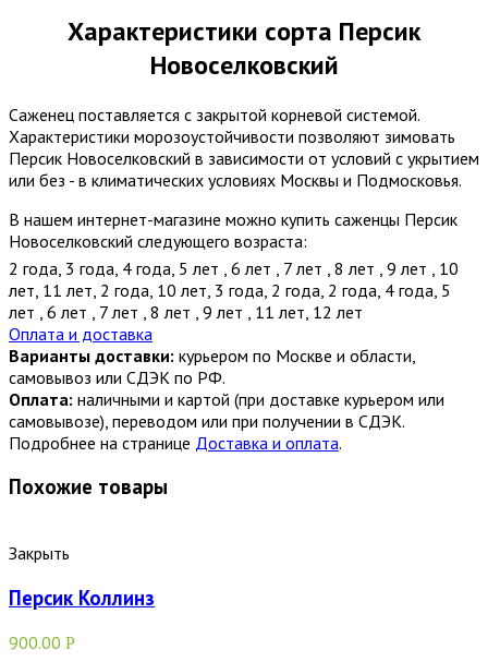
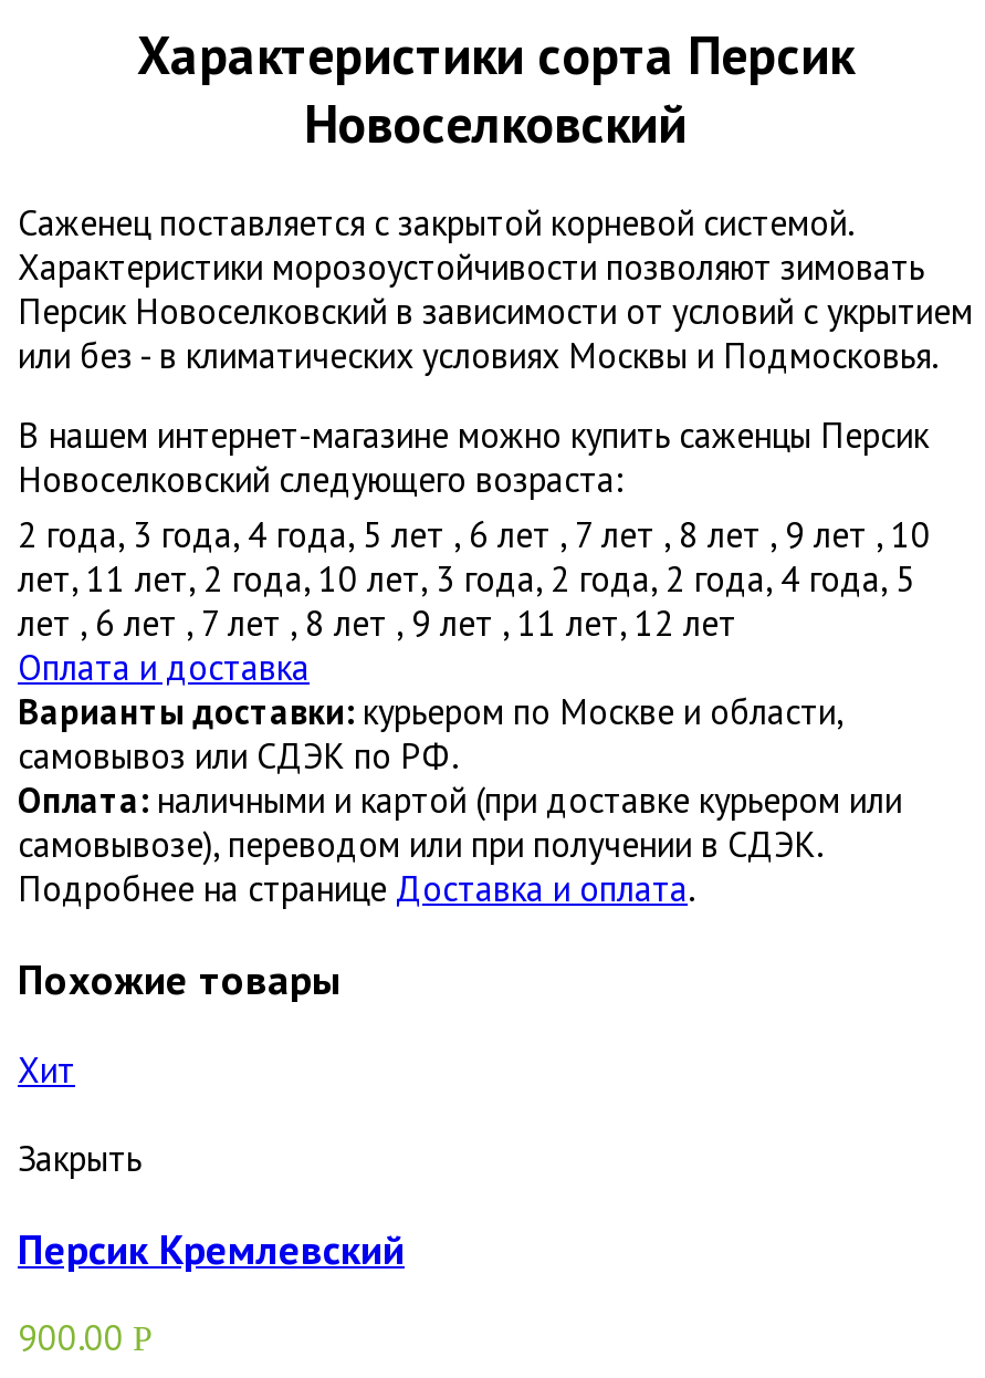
none -> [18,1046,75,1091] Хит
[9,584,155,611] Персик Коллинз -> [18,1221,405,1274] Персик Кремлевский

